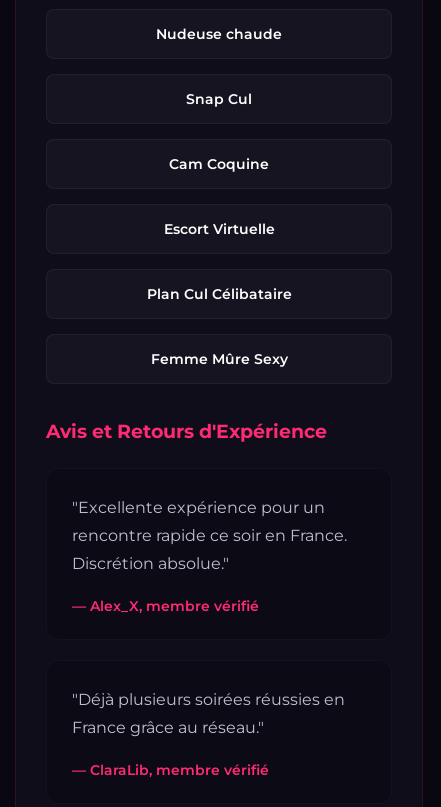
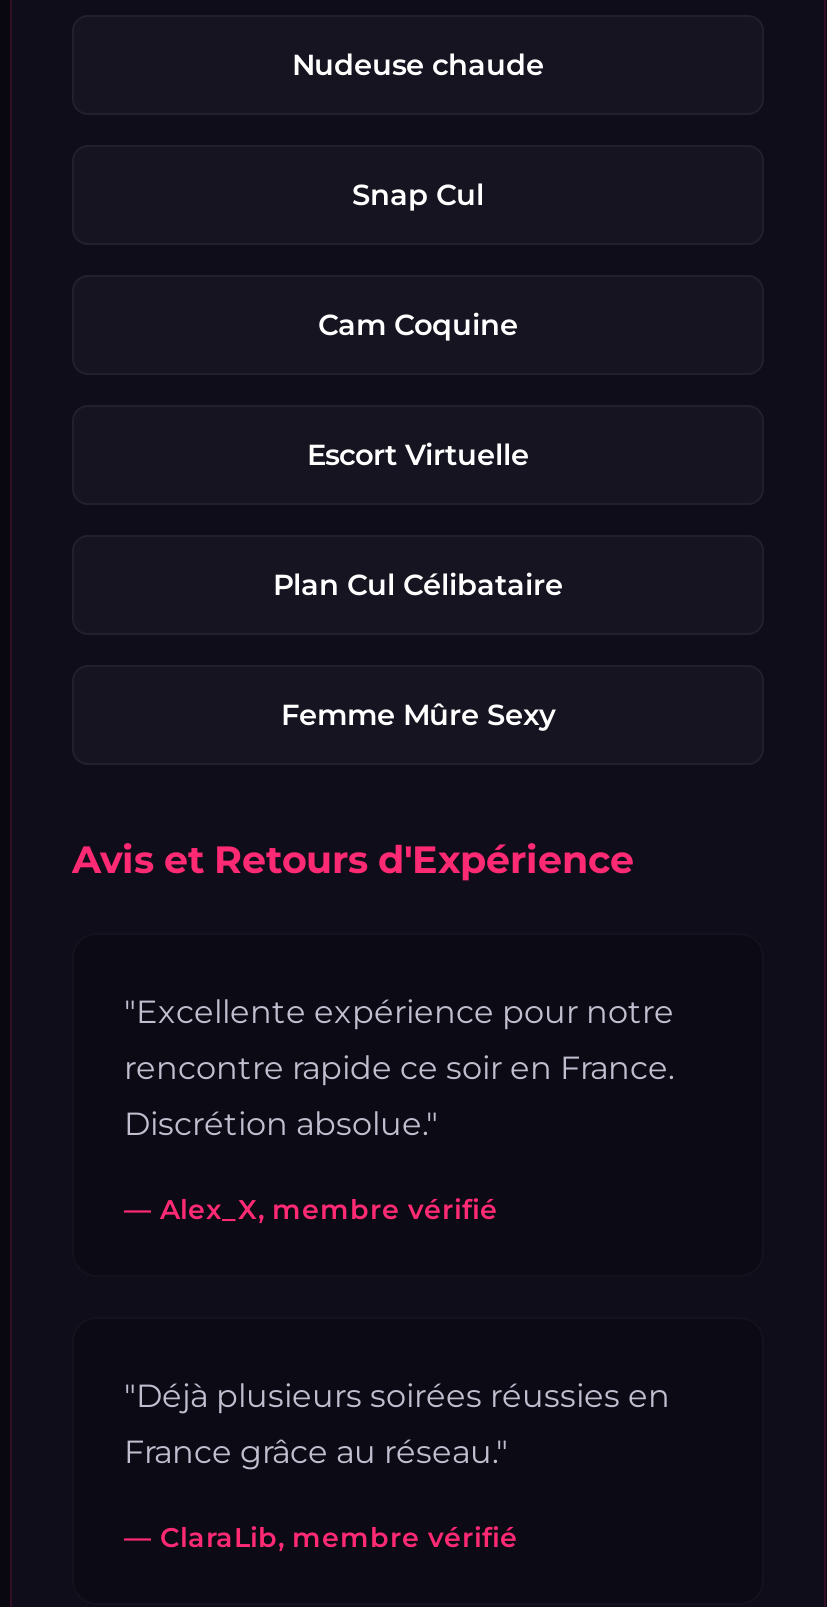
[72,498,325,517] "Excellente expérience pour un -> [124,993,674,1031] "Excellente expérience pour notre

